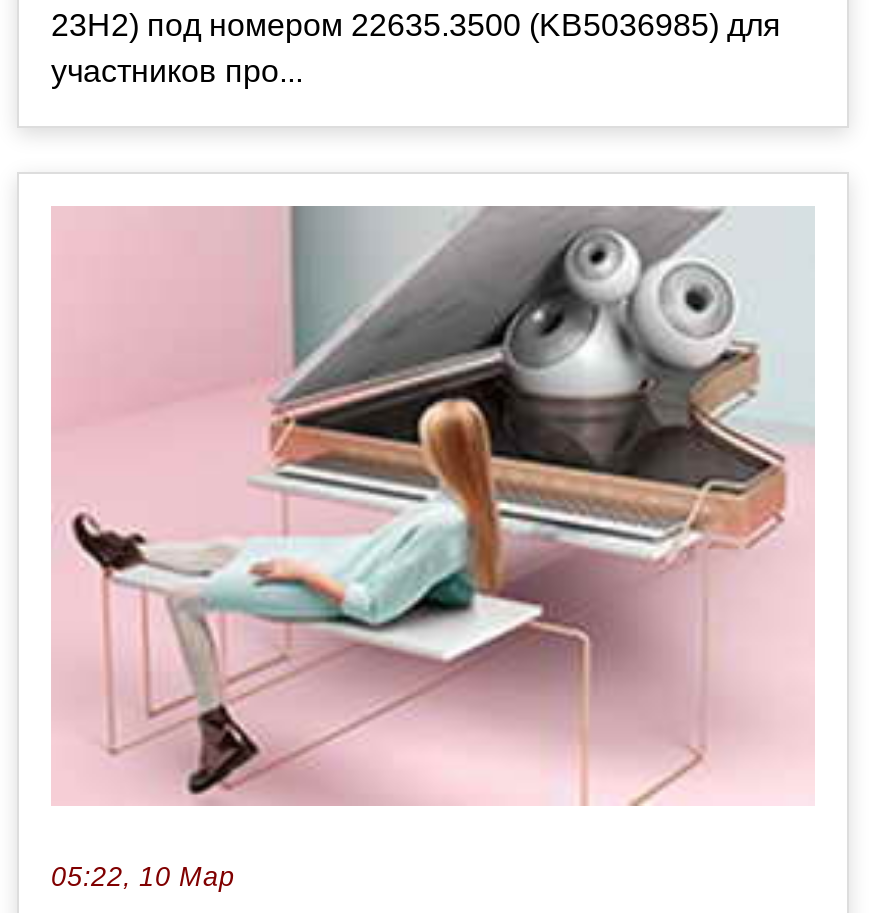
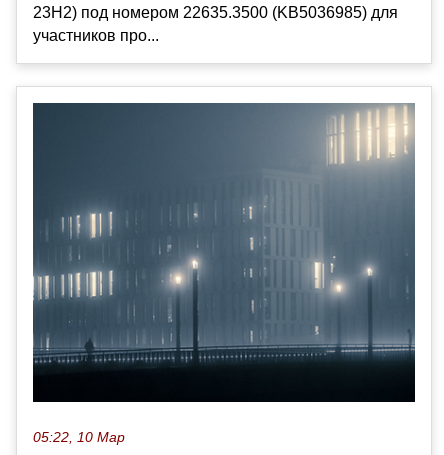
[51,206,815,808] [image] -> [32,102,416,403] [image]

